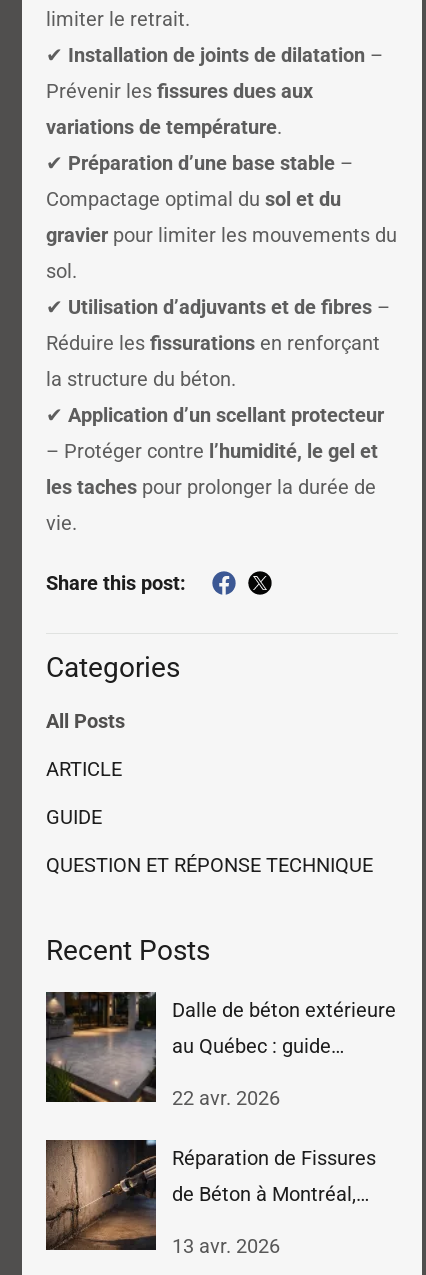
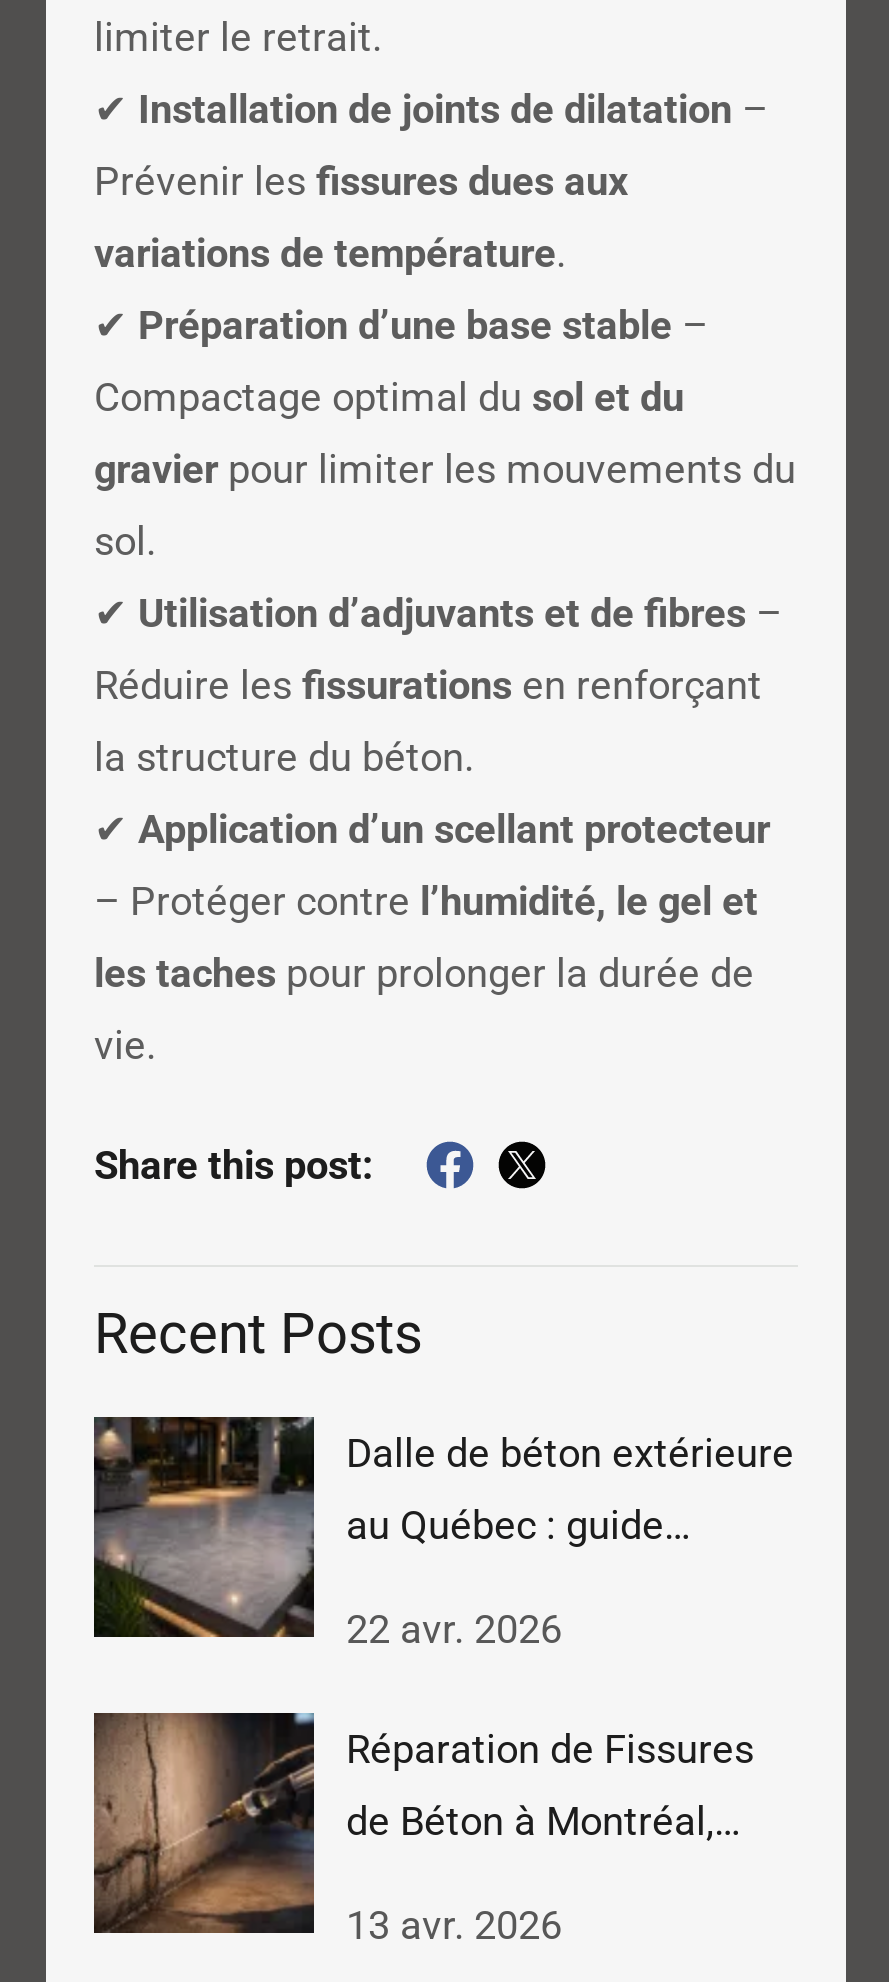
[46,651,373,877] Categories | All Posts | ARTICLE | GUIDE | QUESTION ET RÉPONSE TECHNIQUE -> none

